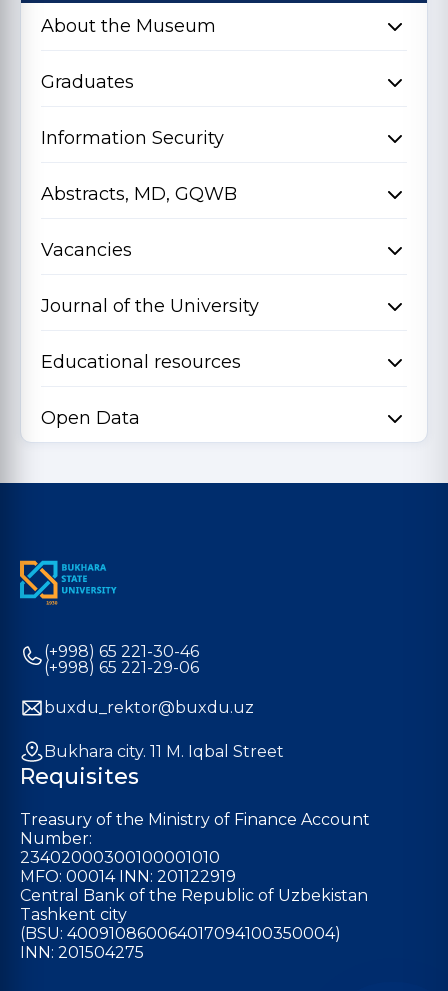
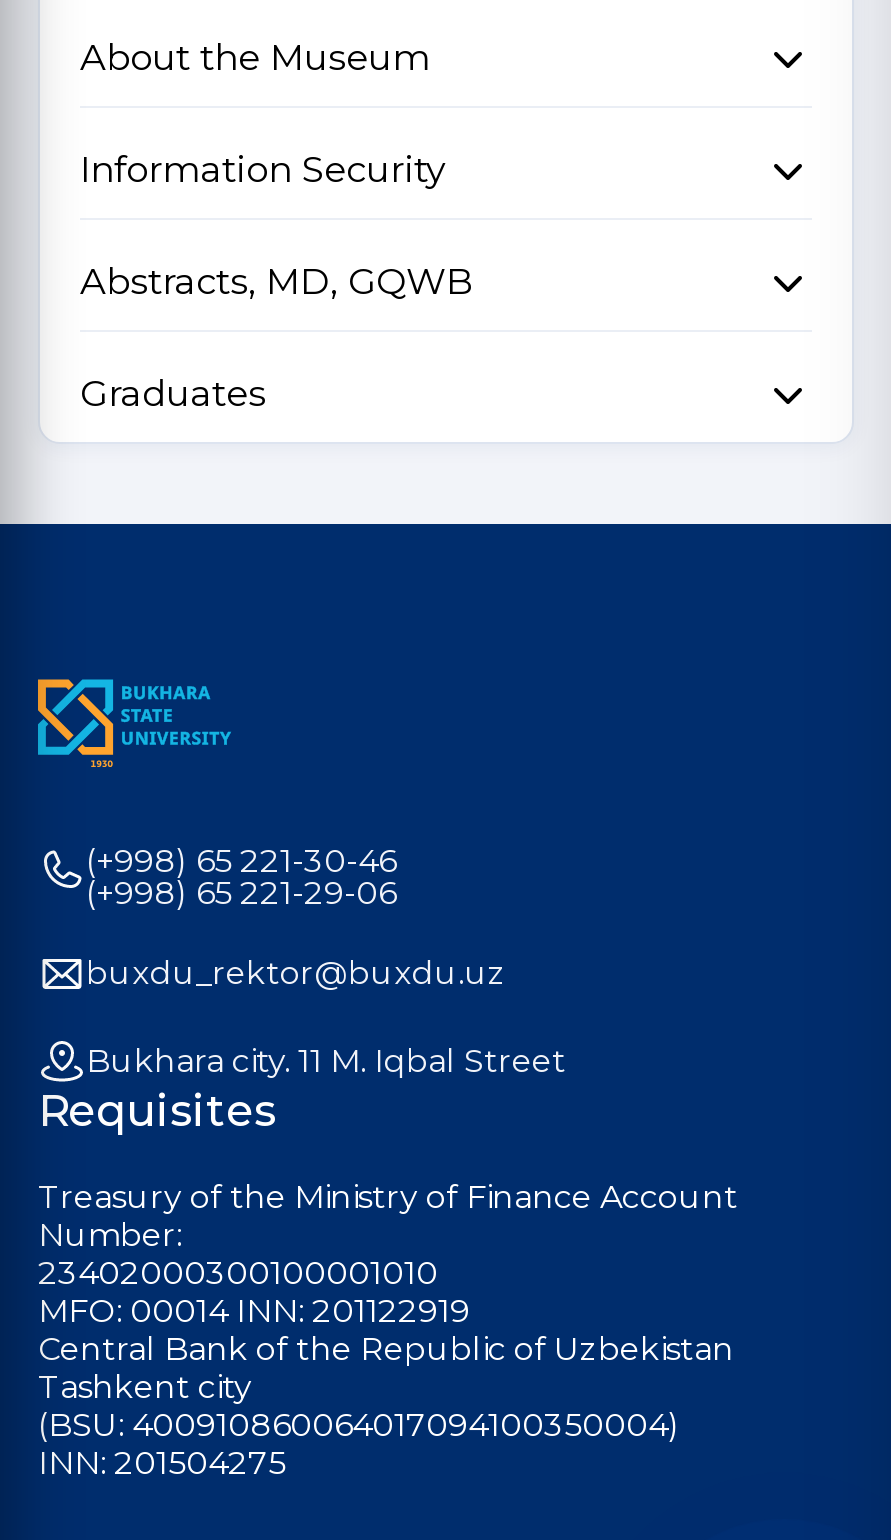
moved [41,71,134,93] -> [80,372,266,416]: Graduates
[41,239,259,429] Vacancies | Journal of the University | Educational resources | Open Data -> none

